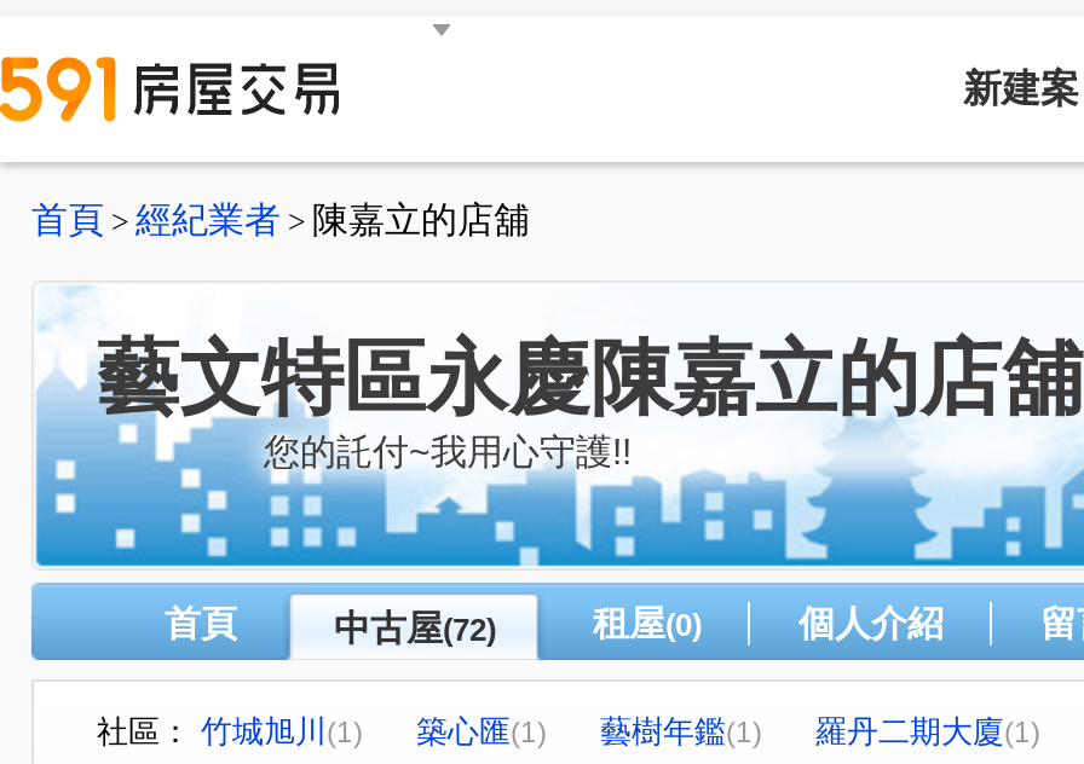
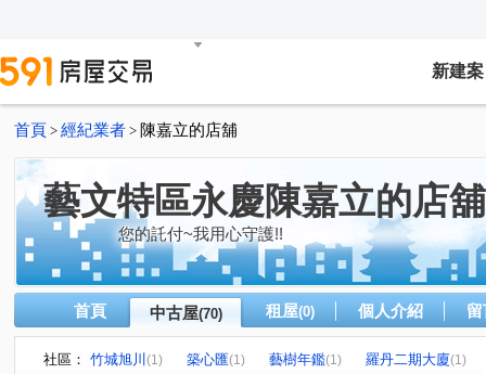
[334,607,496,648] 中古屋(72) -> [150,304,222,322] 中古屋(70)

